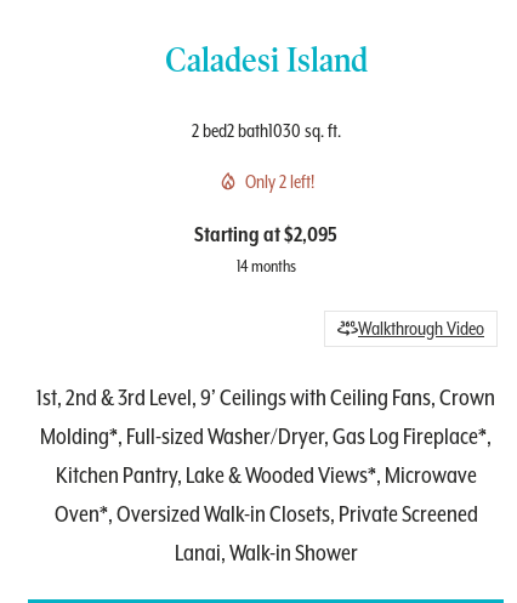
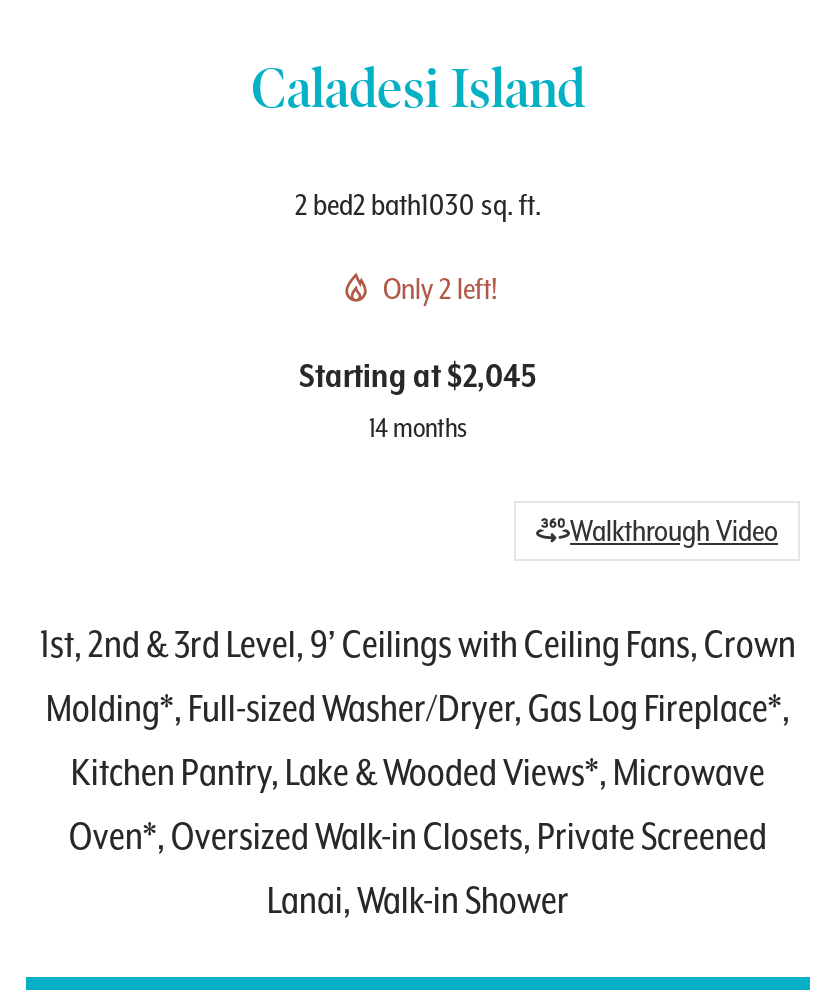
[194,222,337,247] Starting at $2,095 -> [299,355,537,395] Starting at $2,045

